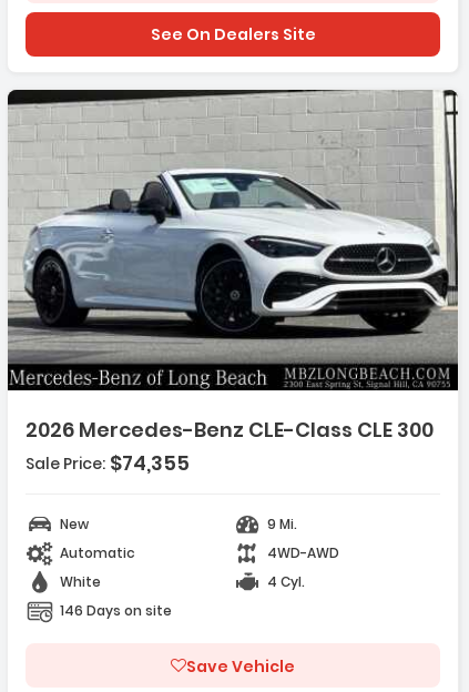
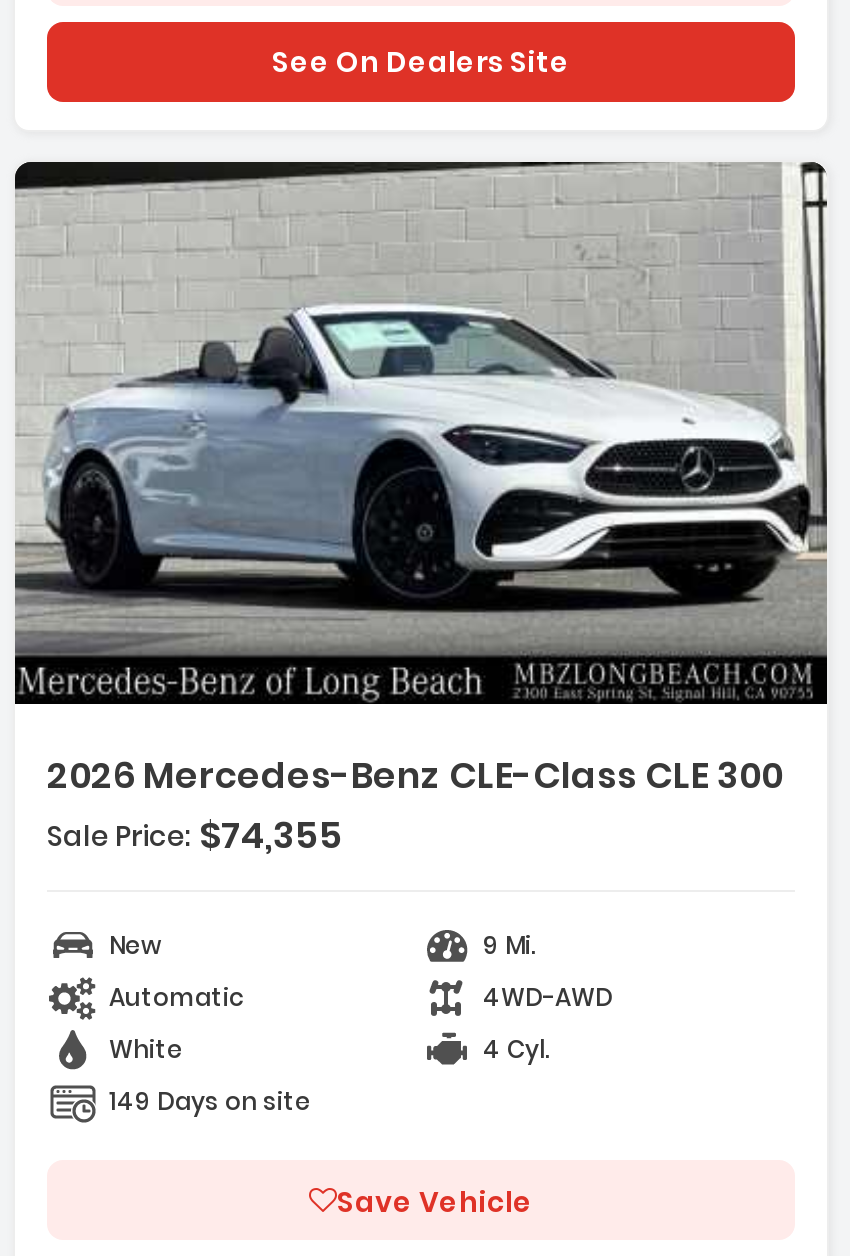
[60,601,172,620] 146 Days on site -> [109,1084,311,1118] 149 Days on site

